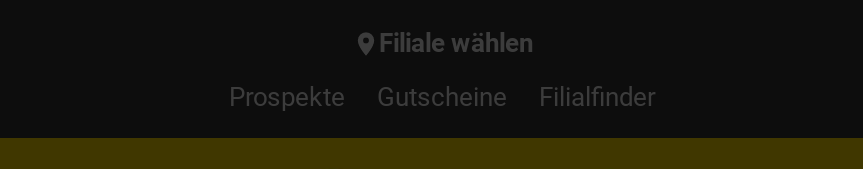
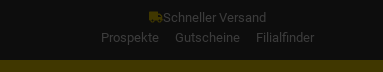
[379,27,533,57] Filiale wählen -> [162,9,265,24] Schneller Versand

